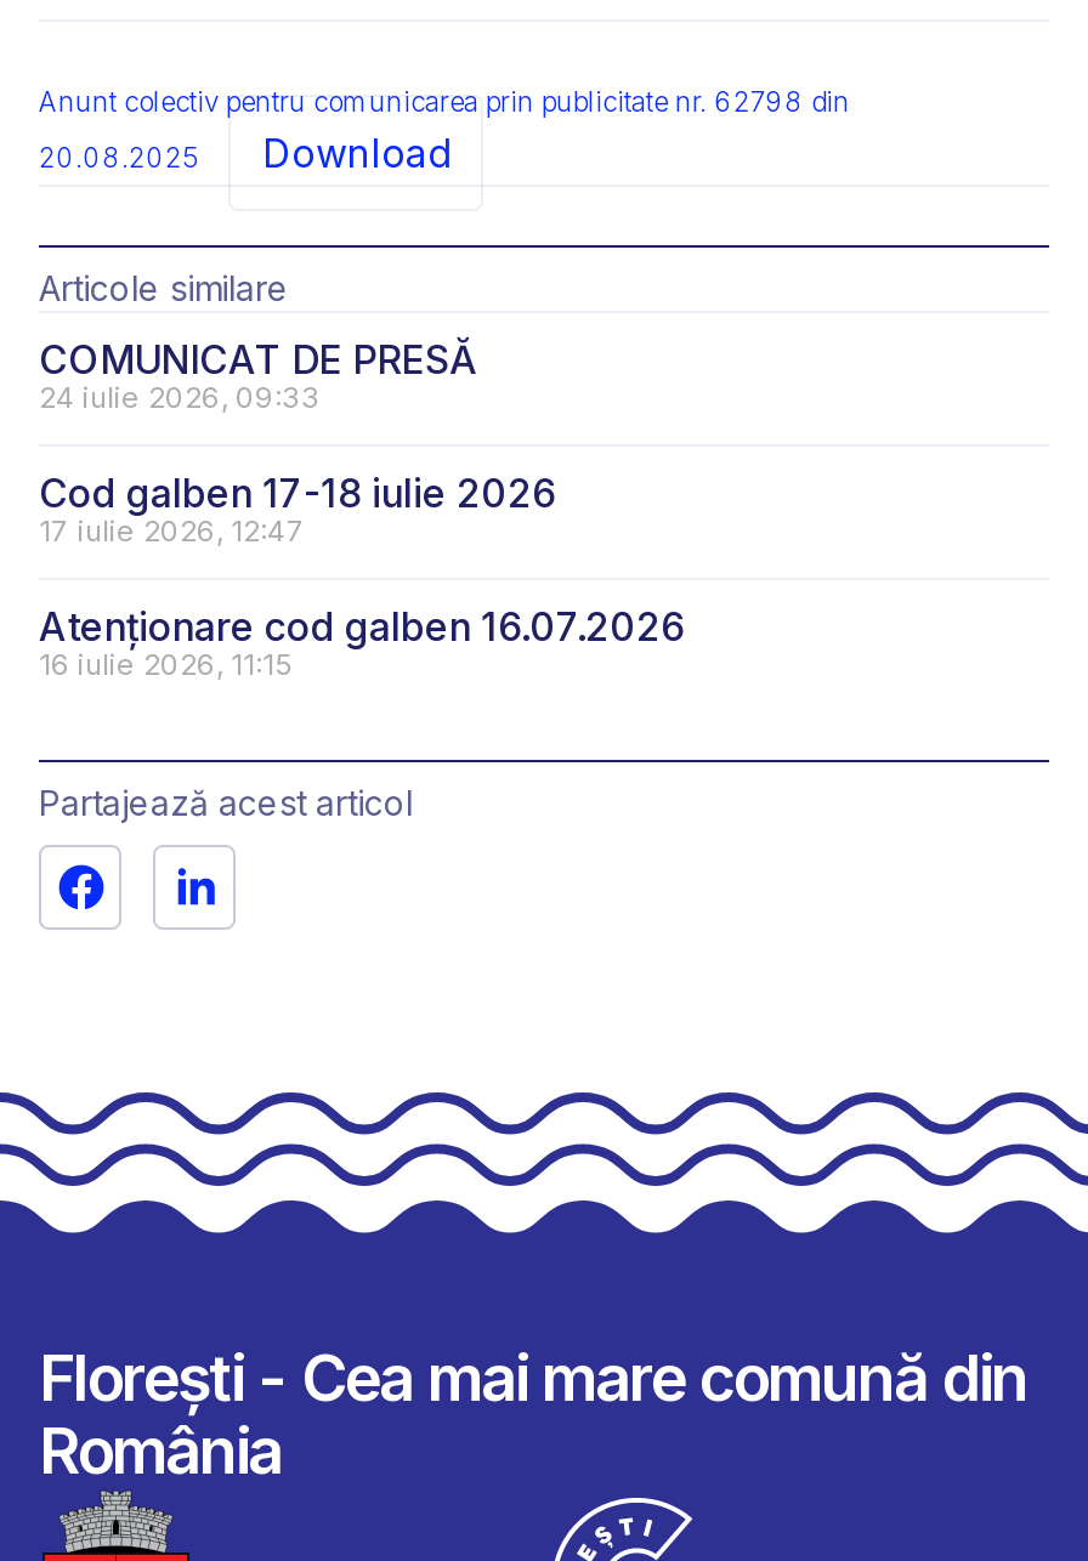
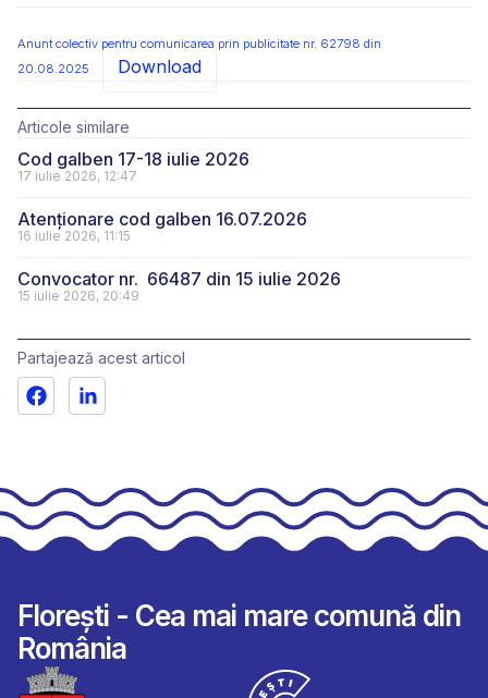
[39,336,476,416] COMUNICAT DE PRESĂ | 24 iulie 2026, 09:33 -> none
moved [39,470,685,683] -> [17,149,307,244]: Cod galben 17-18 iulie 2026 | 17 iulie 2026, 12:47 | Atenționare cod galben 16.07.2026 | 16 iulie 2026, 11:15
none -> [17,268,345,304] Convocator nr. 66487 din 15 iulie 2026 | 15 iulie 2026, 20:49

